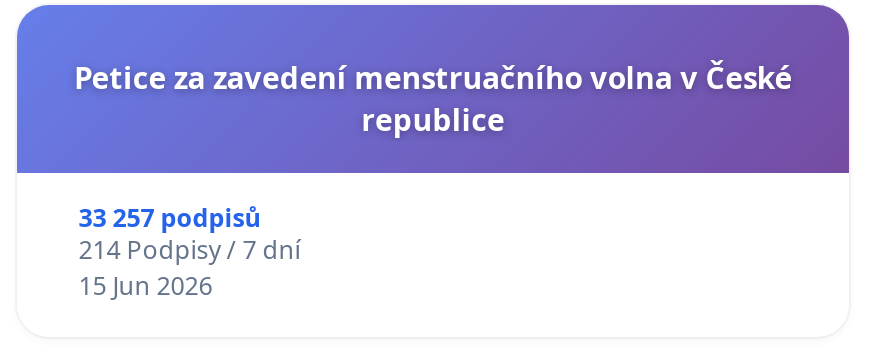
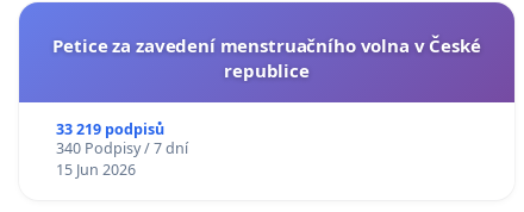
[79,200,261,234] 33 257 podpisů -> [56,119,164,139] 33 219 podpisů
[79,232,301,266] 214 Podpisy / 7 dní -> [56,138,188,159] 340 Podpisy / 7 dní

